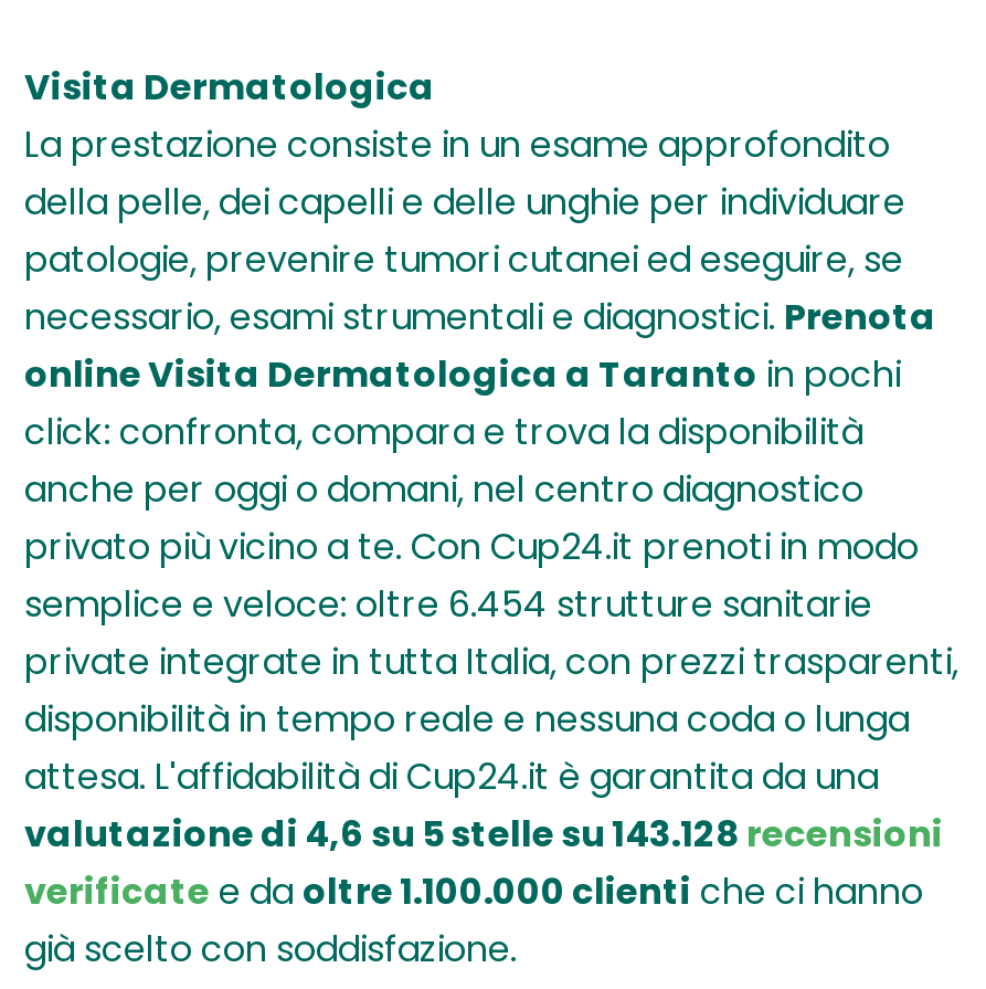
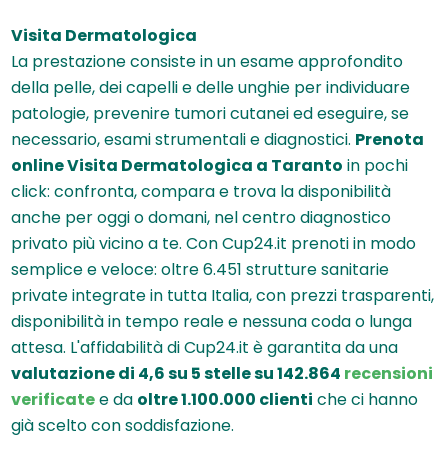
[24,579,872,630] semplice e veloce: oltre 6.454 strutture sanitarie -> [11,258,389,281] semplice e veloce: oltre 6.451 strutture sanitarie
[24,809,943,860] valutazione di 4,6 su 5 stelle su 143.128 recensioni -> [11,362,433,385] valutazione di 4,6 su 5 stelle su 142.864 recensioni

